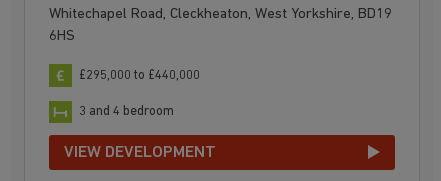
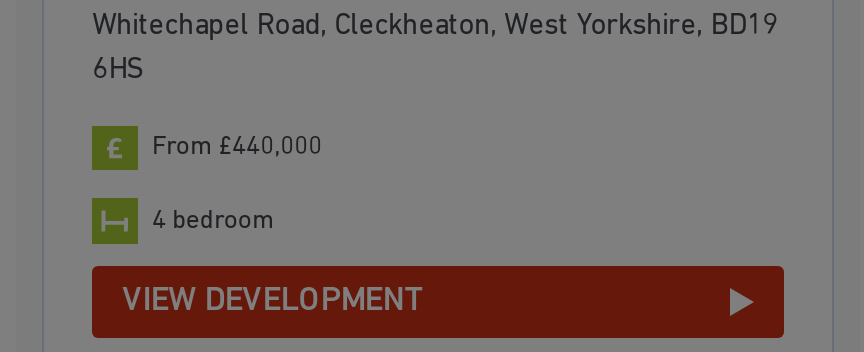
[79,68,200,81] £295,000 to £440,000 -> [152,134,322,160] From £440,000
[79,105,174,118] 3 and 4 bedroom -> [152,207,274,233] 4 bedroom

